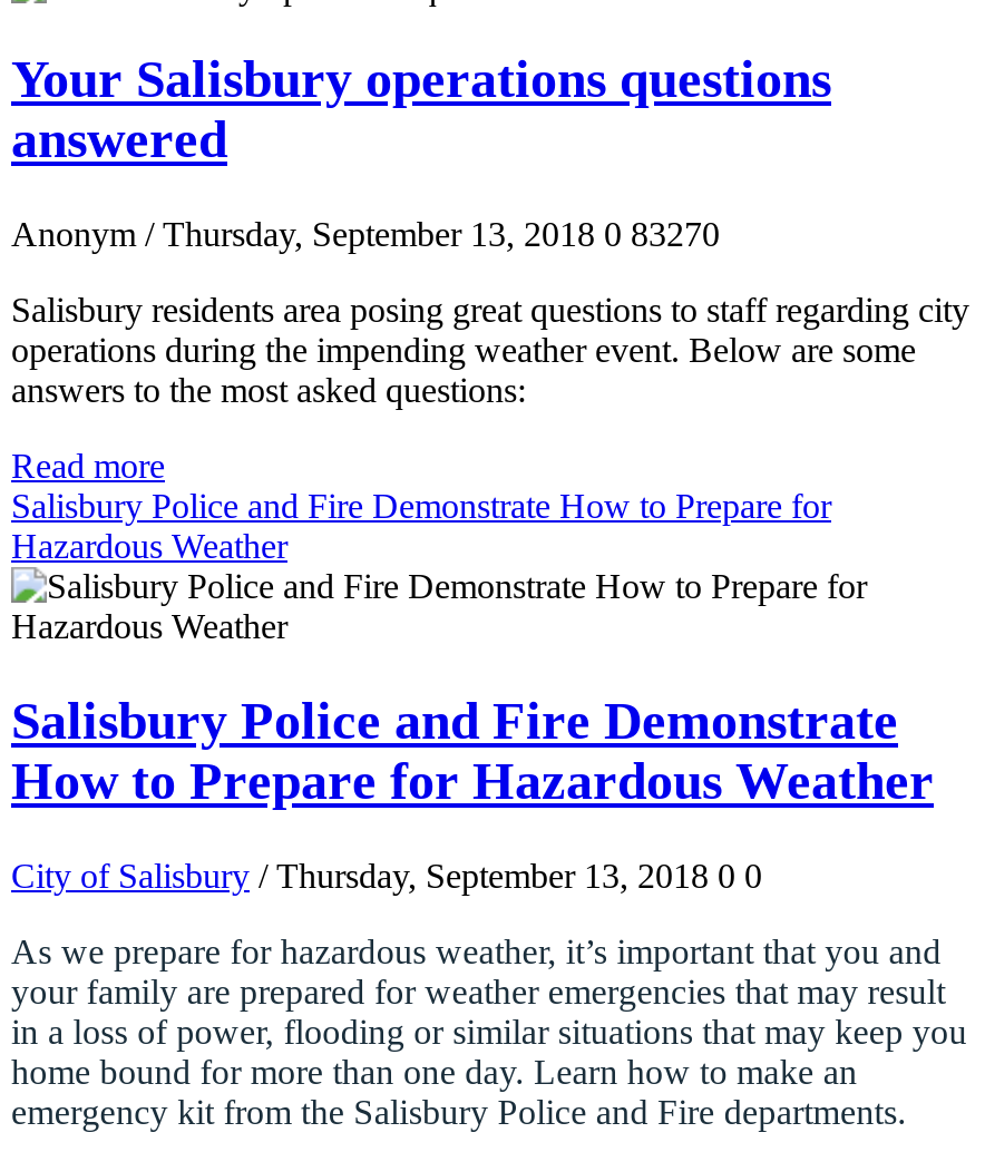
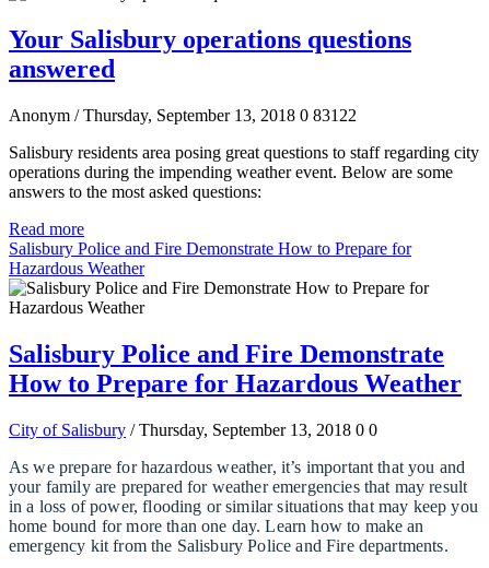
[11,215,720,253] Anonym / Thursday, September 13, 2018 0 83270 -> [9,106,357,124] Anonym / Thursday, September 13, 2018 0 83122

